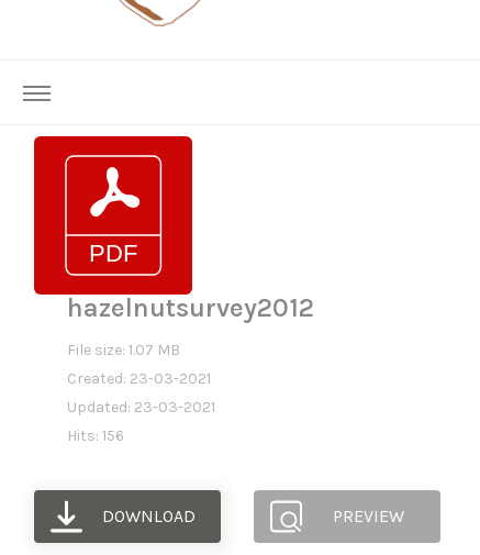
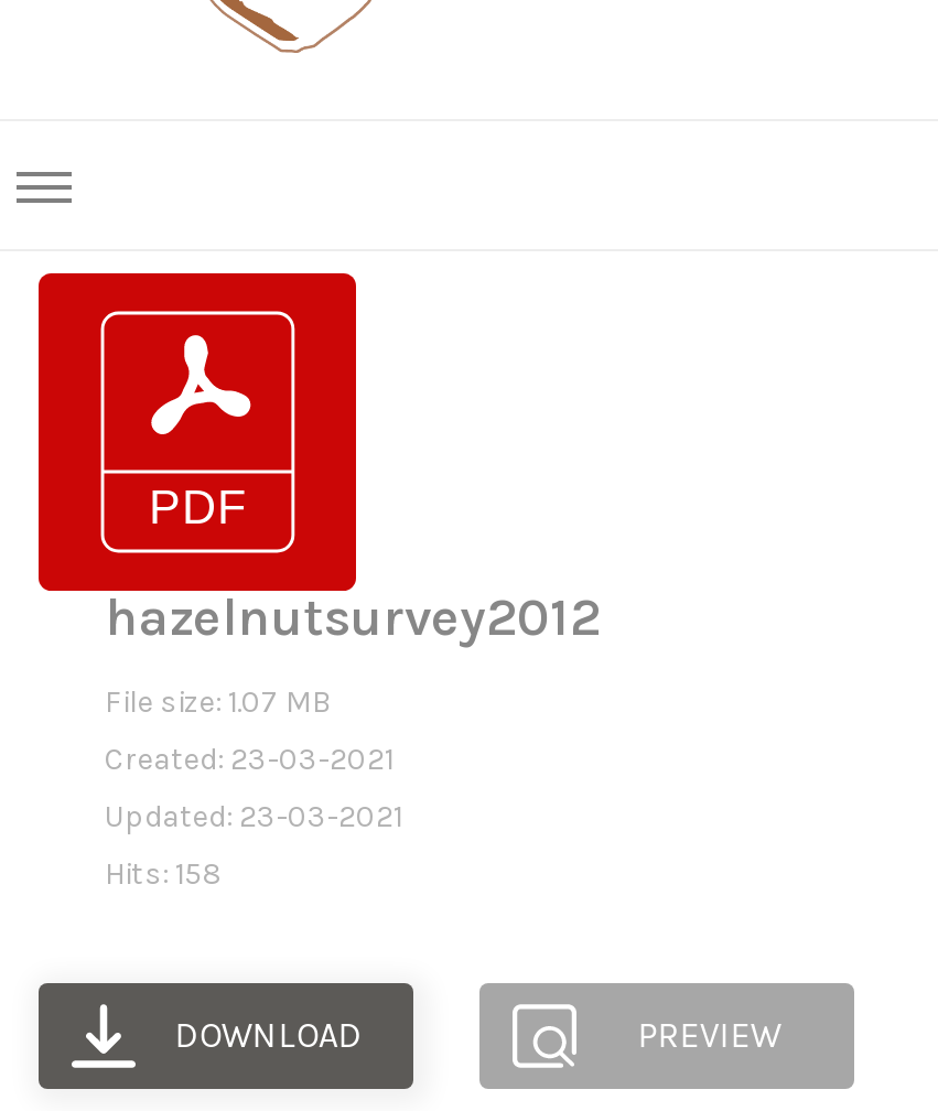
[67,426,124,445] Hits: 156 -> [105,854,222,892] Hits: 158

